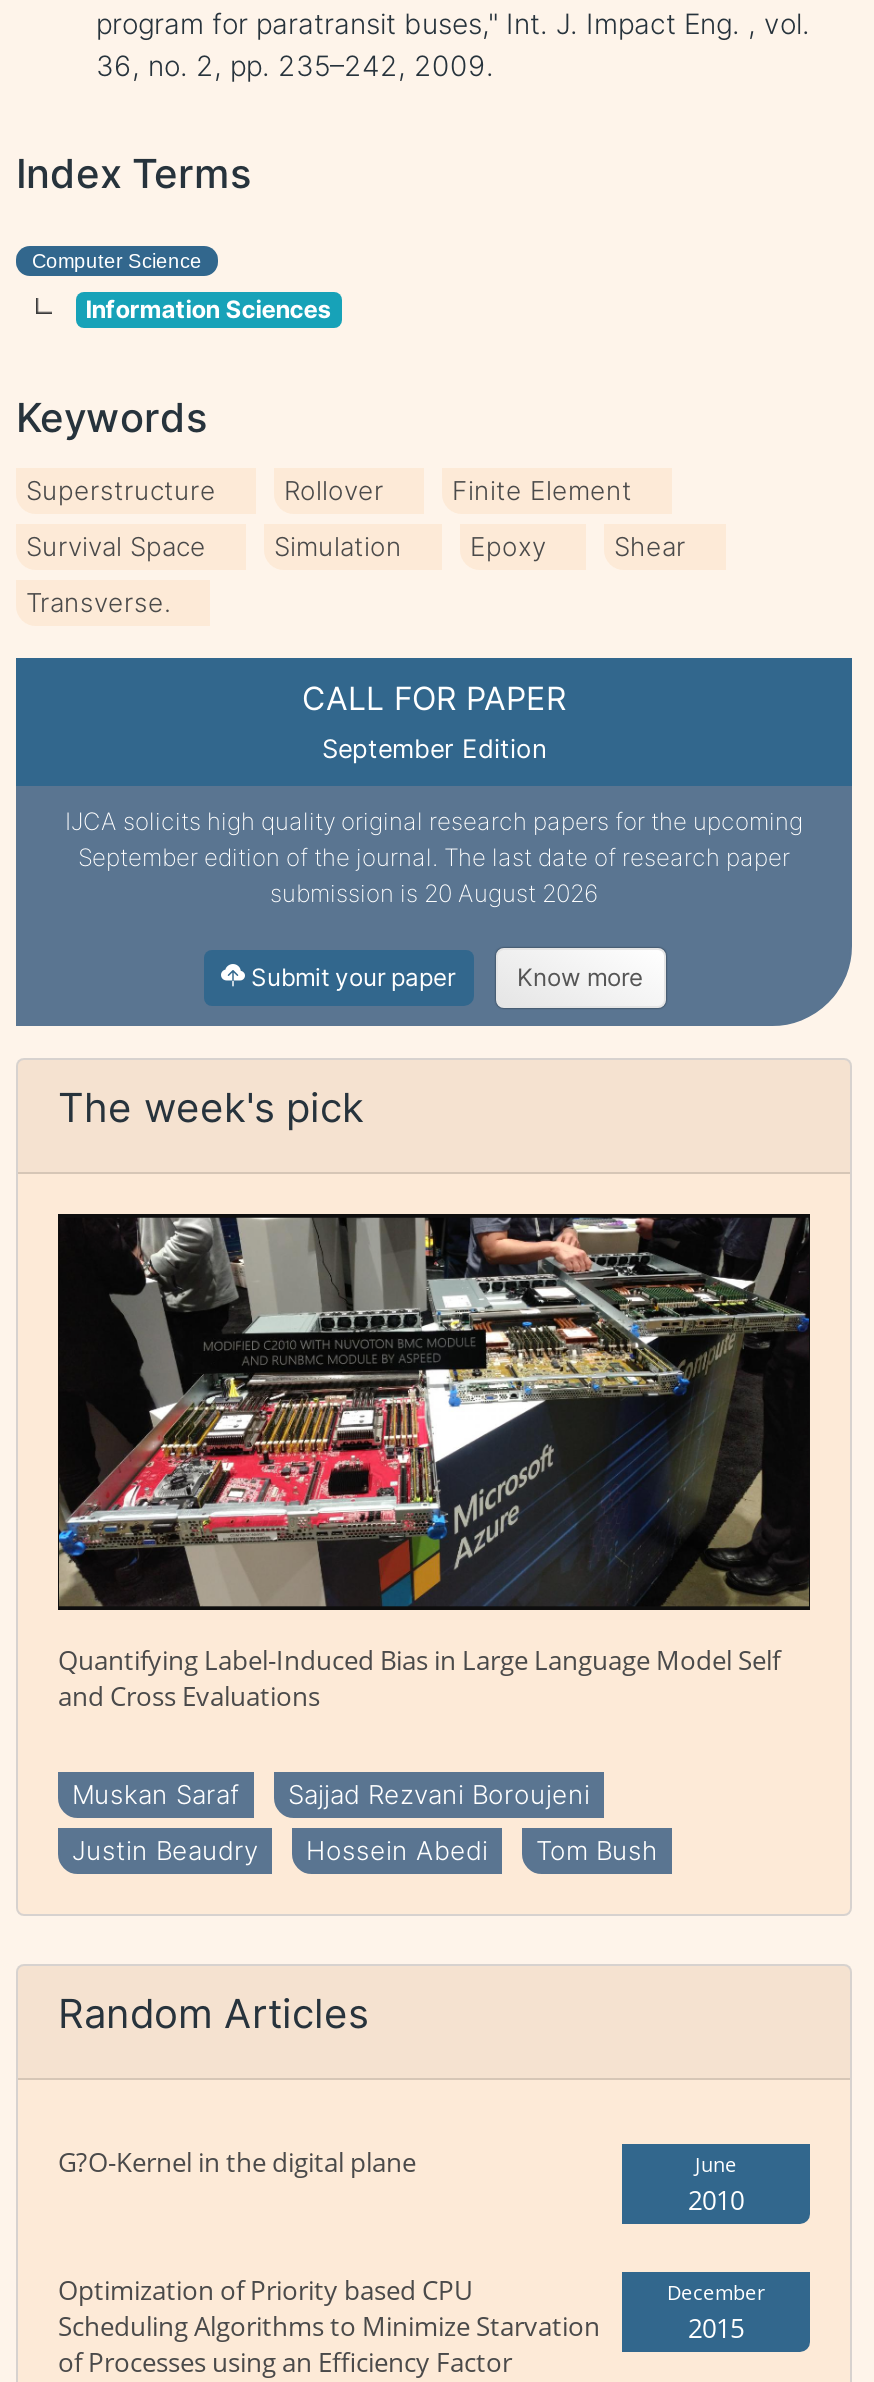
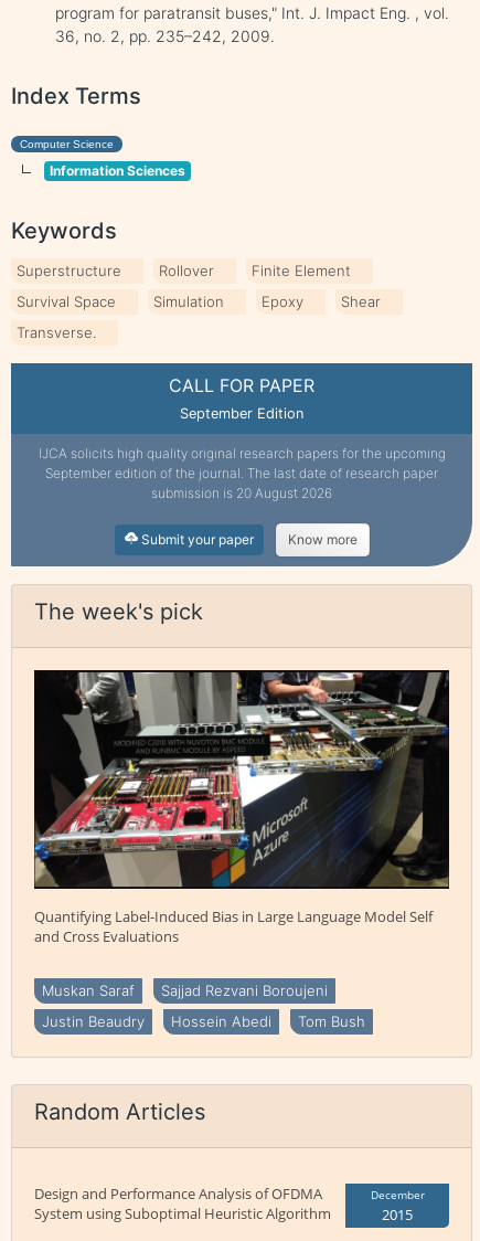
[58,2144,744,2380] G?O-Kernel in the digital plane | June | 2010 | Optimization of Priority based CPU | Scheduling Algorithms to Minimize Starvation | of Processes using an Efficiency Factor -> [34,1184,331,1224] Design and Performance Analysis of OFDMA | System using Suboptimal Heuristic Algorithm

